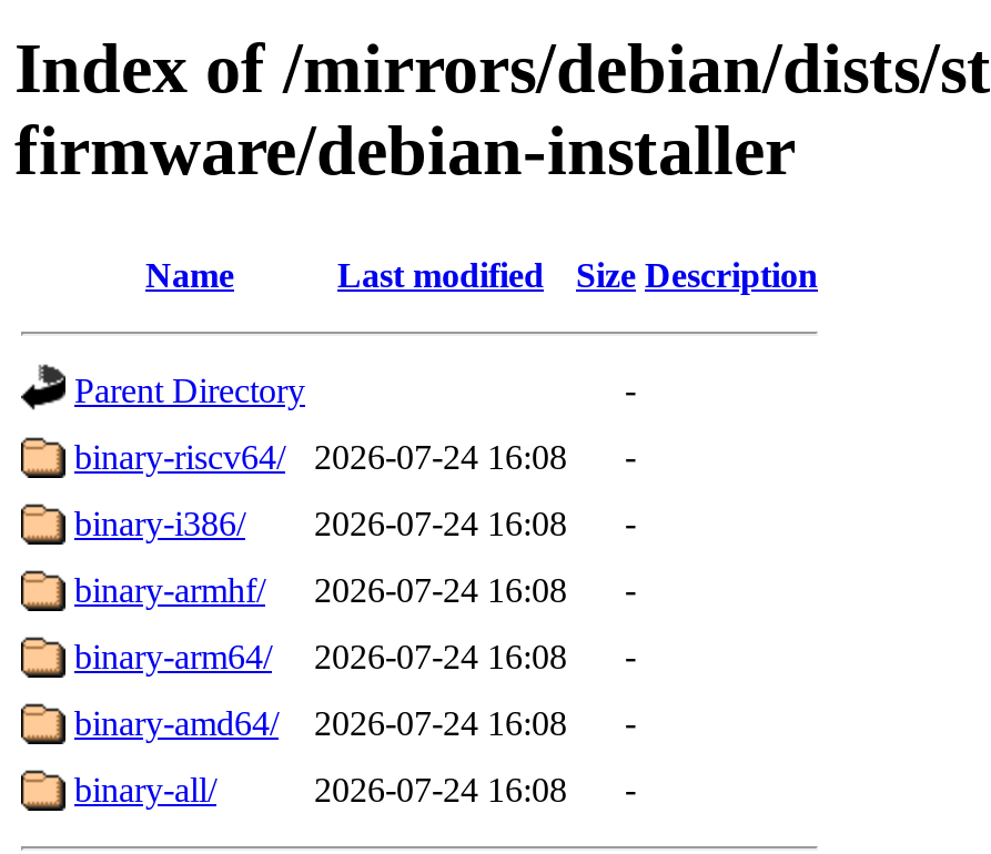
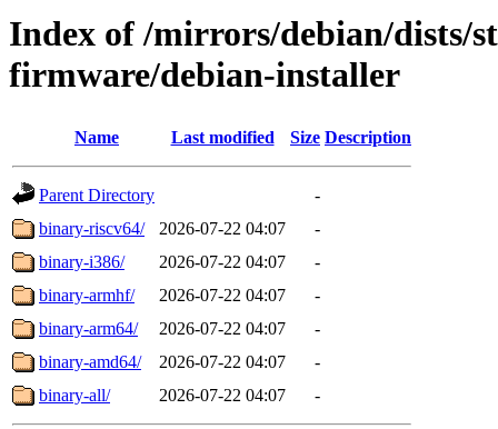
[314,438,567,476] 2026-07-24 16:08 -> [159,219,286,238] 2026-07-22 04:07
[314,504,567,542] 2026-07-24 16:08 -> [159,252,286,271] 2026-07-22 04:07
[314,571,567,609] 2026-07-24 16:08 -> [159,286,286,304] 2026-07-22 04:07
[314,638,567,675] 2026-07-24 16:08 -> [159,319,286,338] 2026-07-22 04:07
[314,704,567,742] 2026-07-24 16:08 -> [159,352,286,371] 2026-07-22 04:07
[314,771,567,808] 2026-07-24 16:08 -> [159,386,286,404] 2026-07-22 04:07

